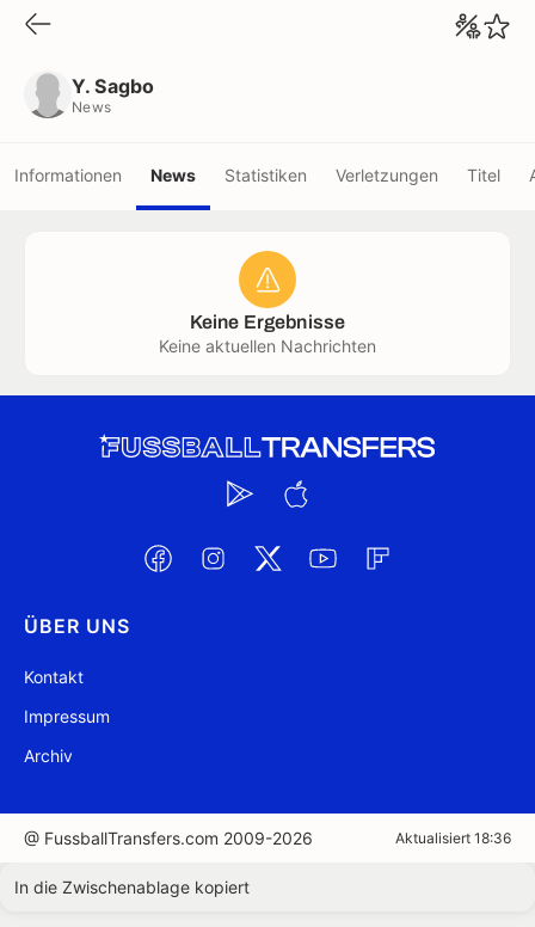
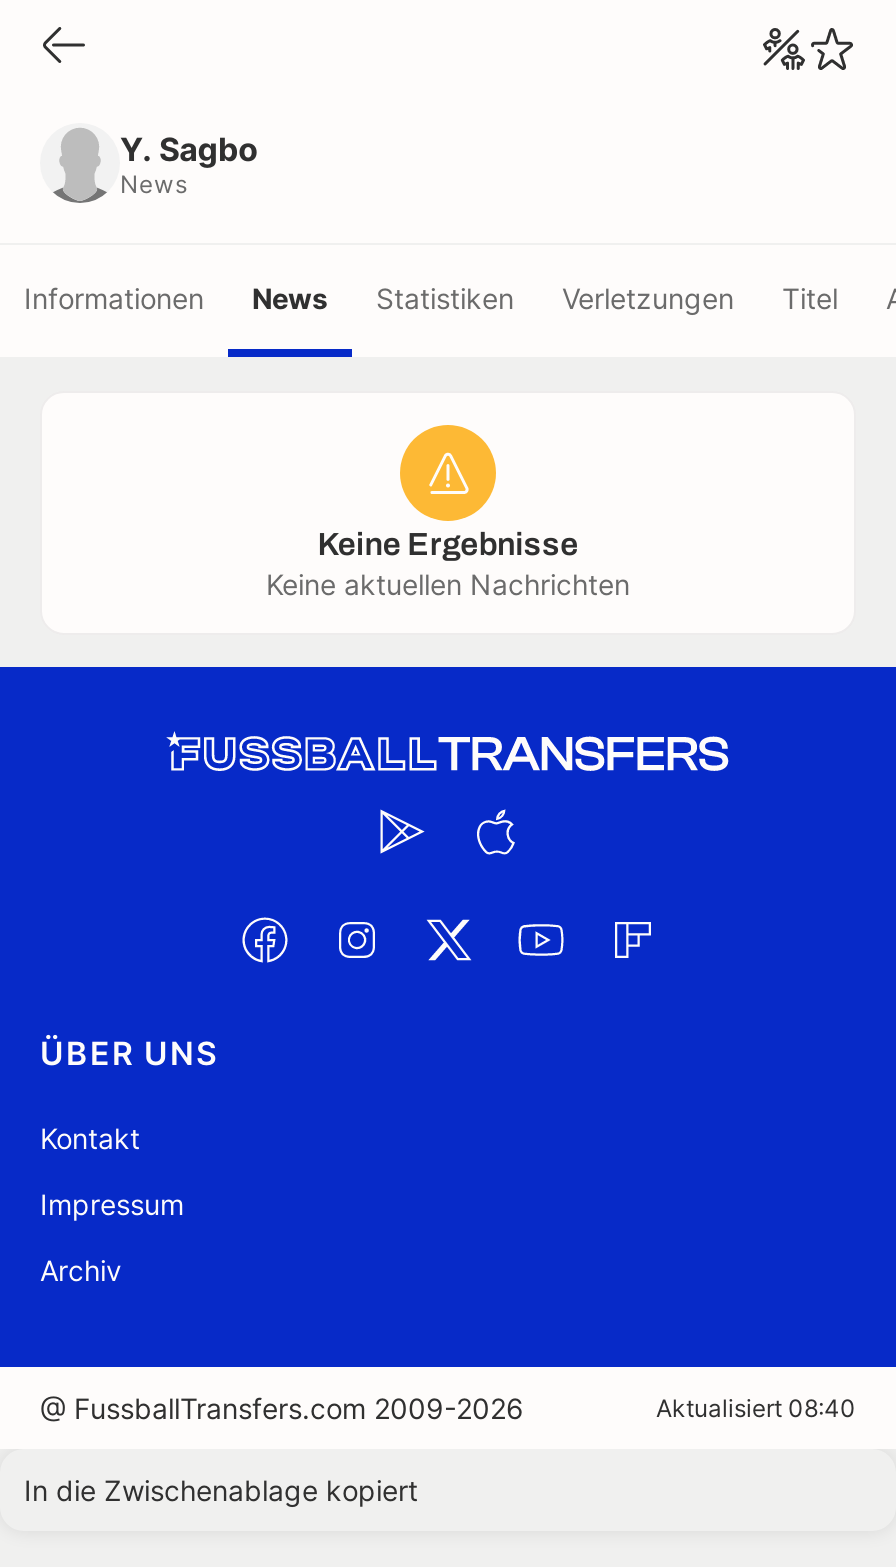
[395,829,511,847] Aktualisiert 18:36 -> [656,1393,856,1423] Aktualisiert 08:40

